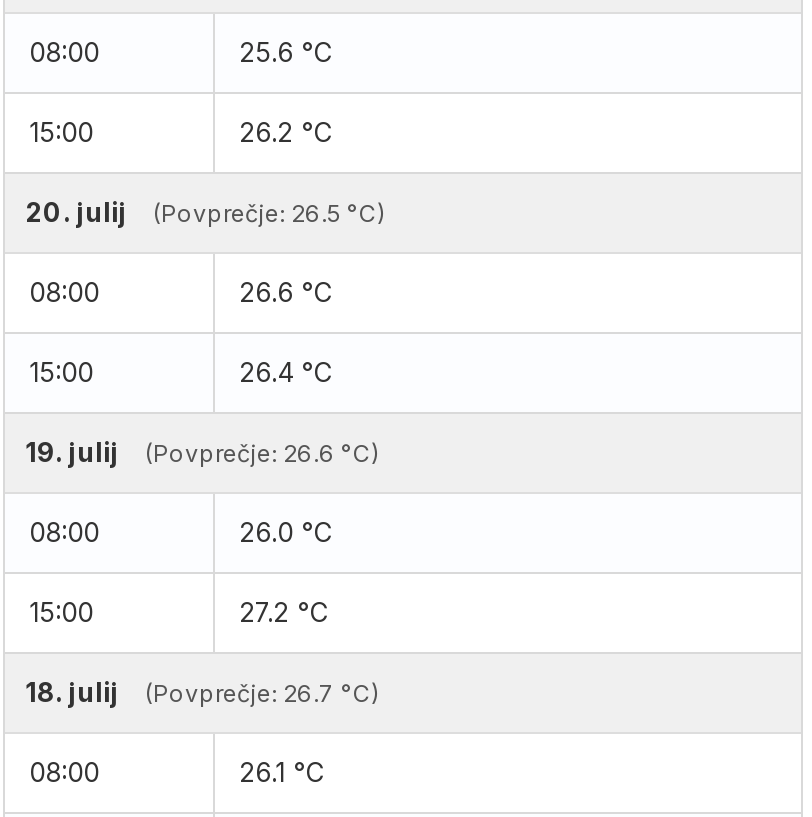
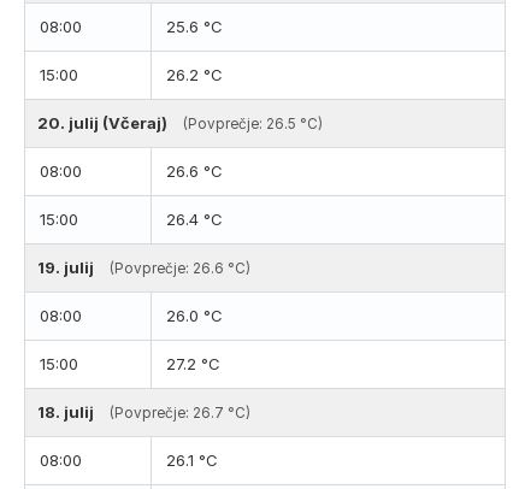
[25,196,385,228] 20. julij (Povprečje: 26.5 °C) -> [37,113,323,132] 20. julij (Včeraj) (Povprečje: 26.5 °C)

